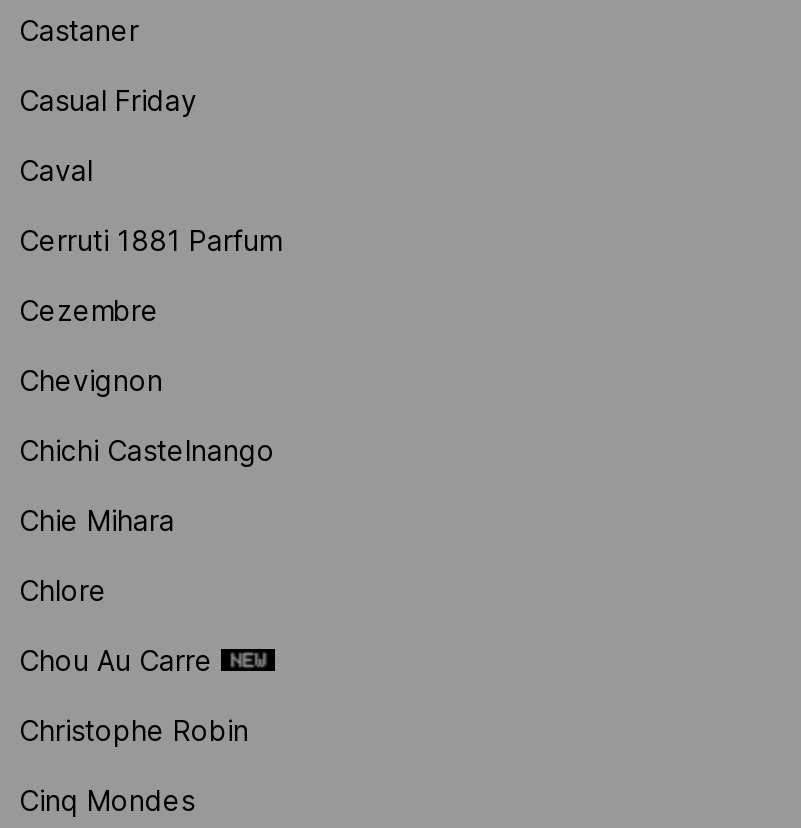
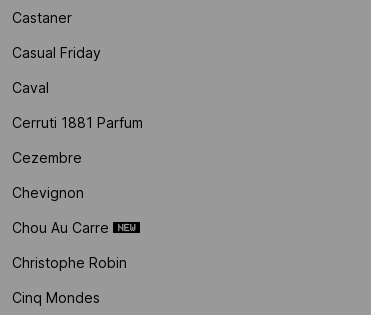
[19,433,275,607] Chichi Castelnango | Chie Mihara | Chlore -> none

